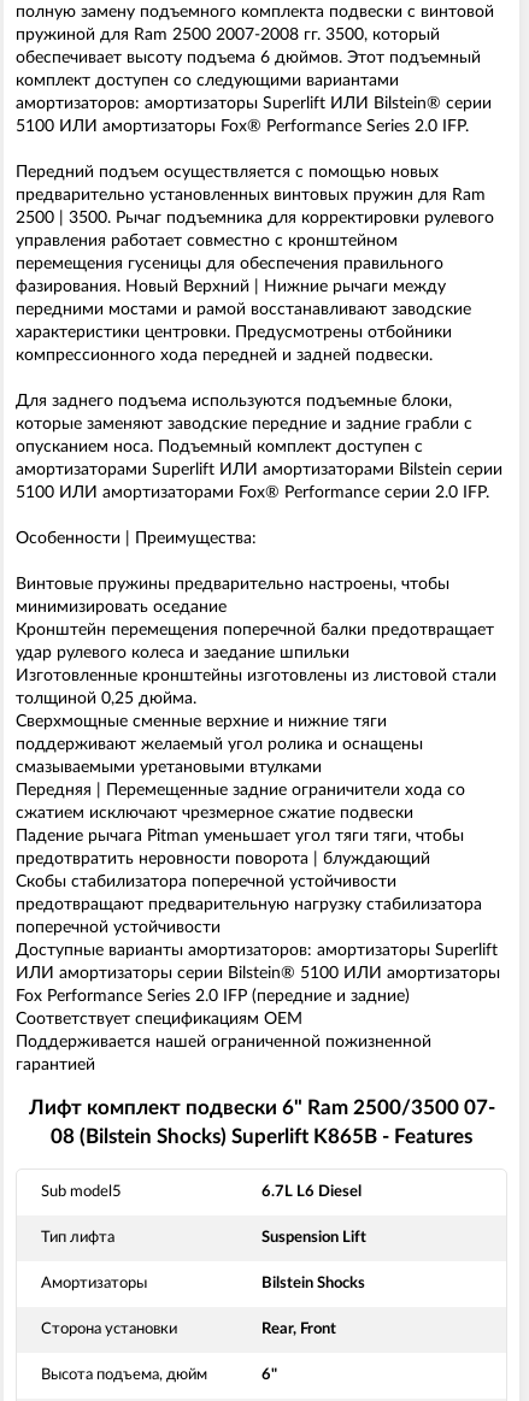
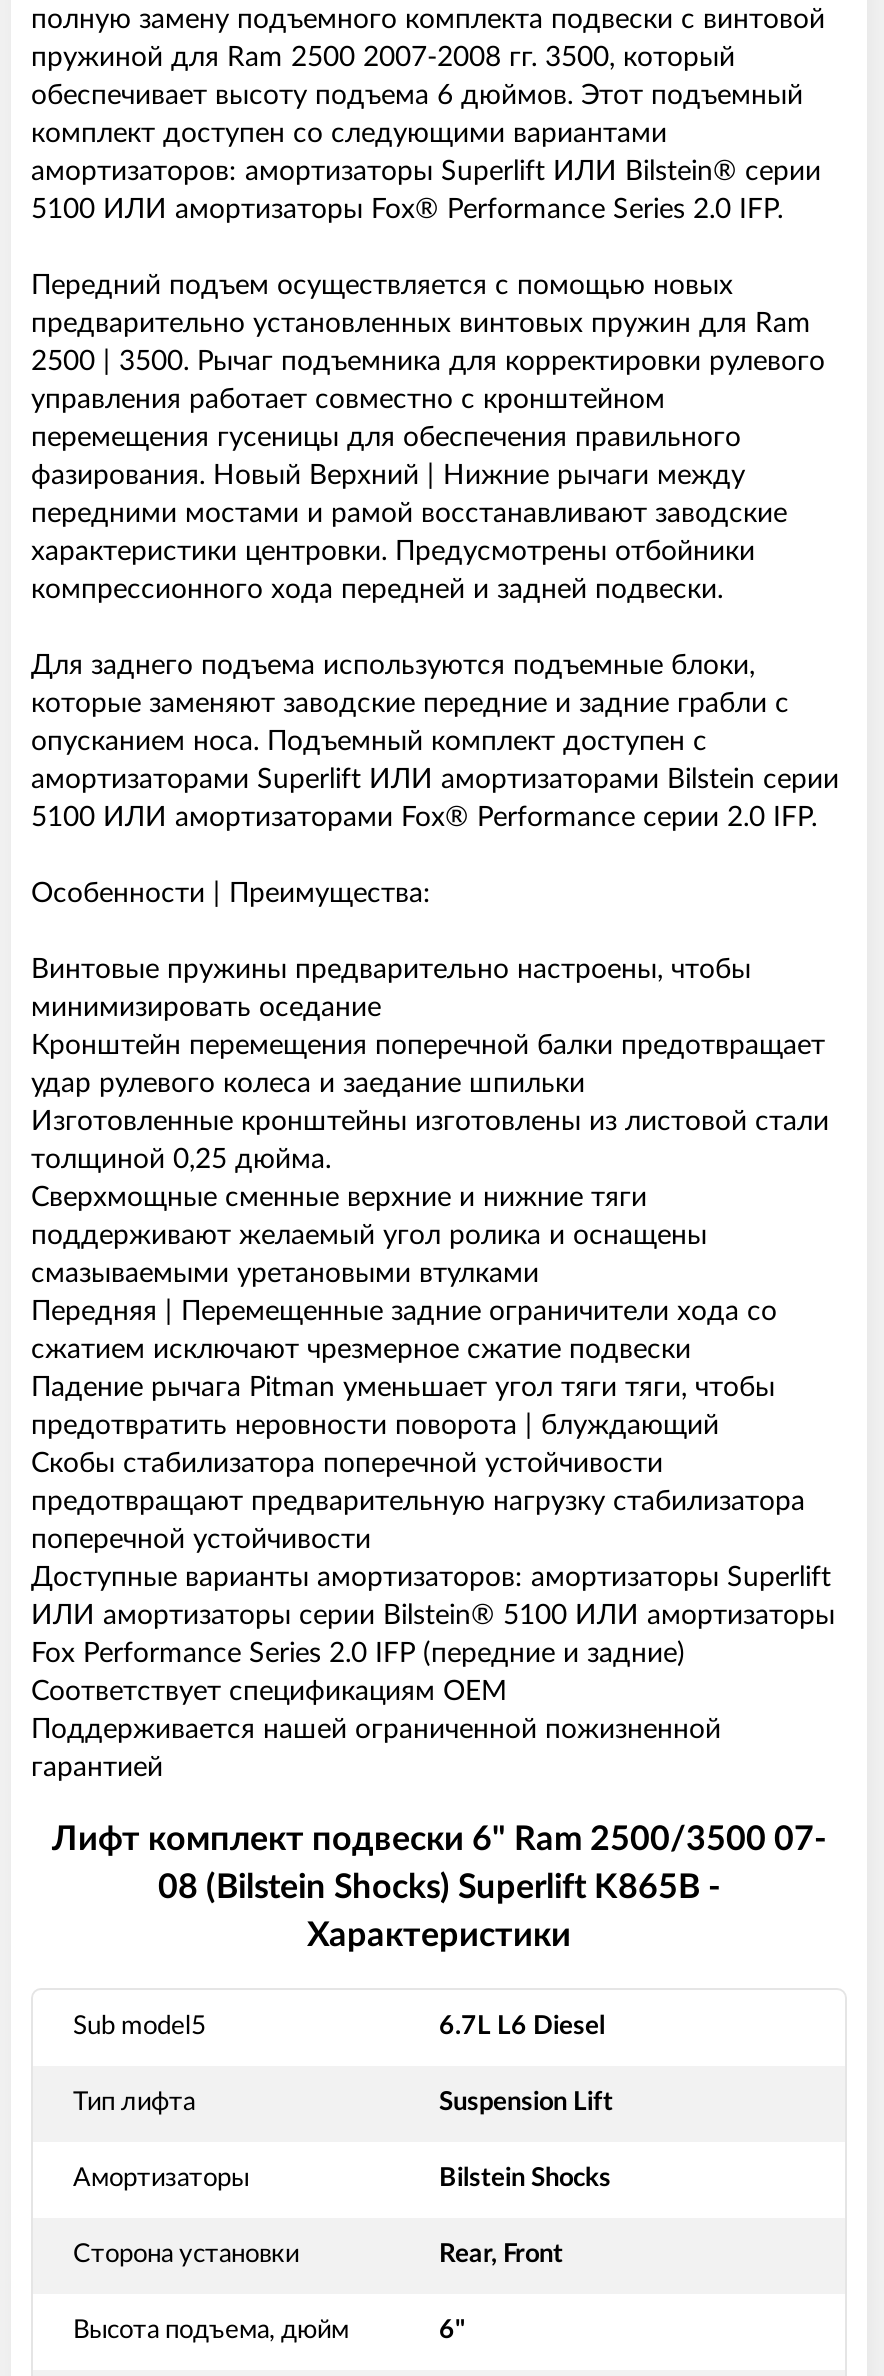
[51,1126,472,1147] 08 (Bilstein Shocks) Superlift K865B - Features -> [158,1870,720,1952] 08 (Bilstein Shocks) Superlift K865B - | Характеристики

